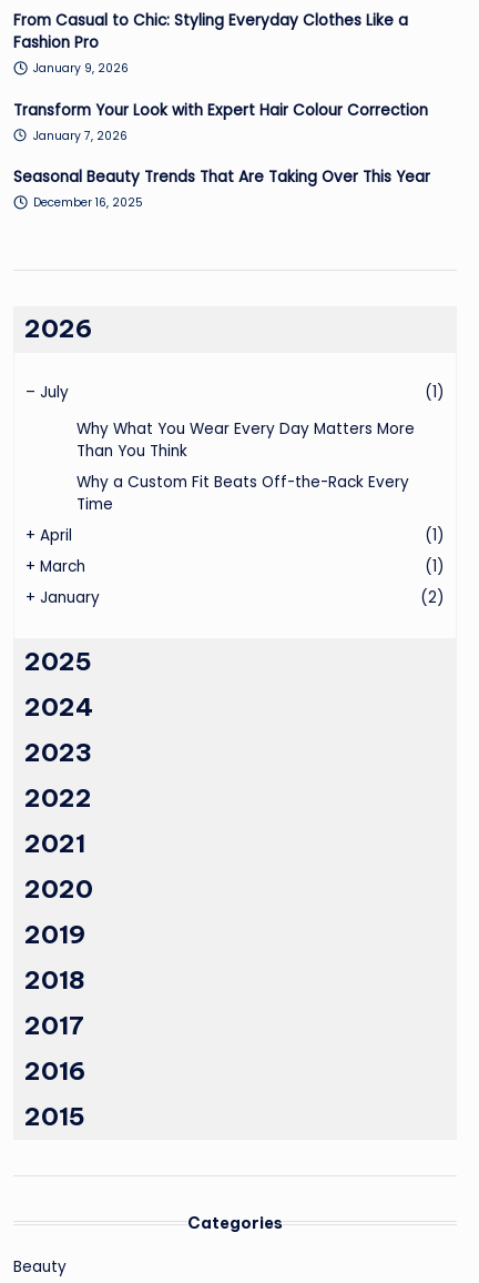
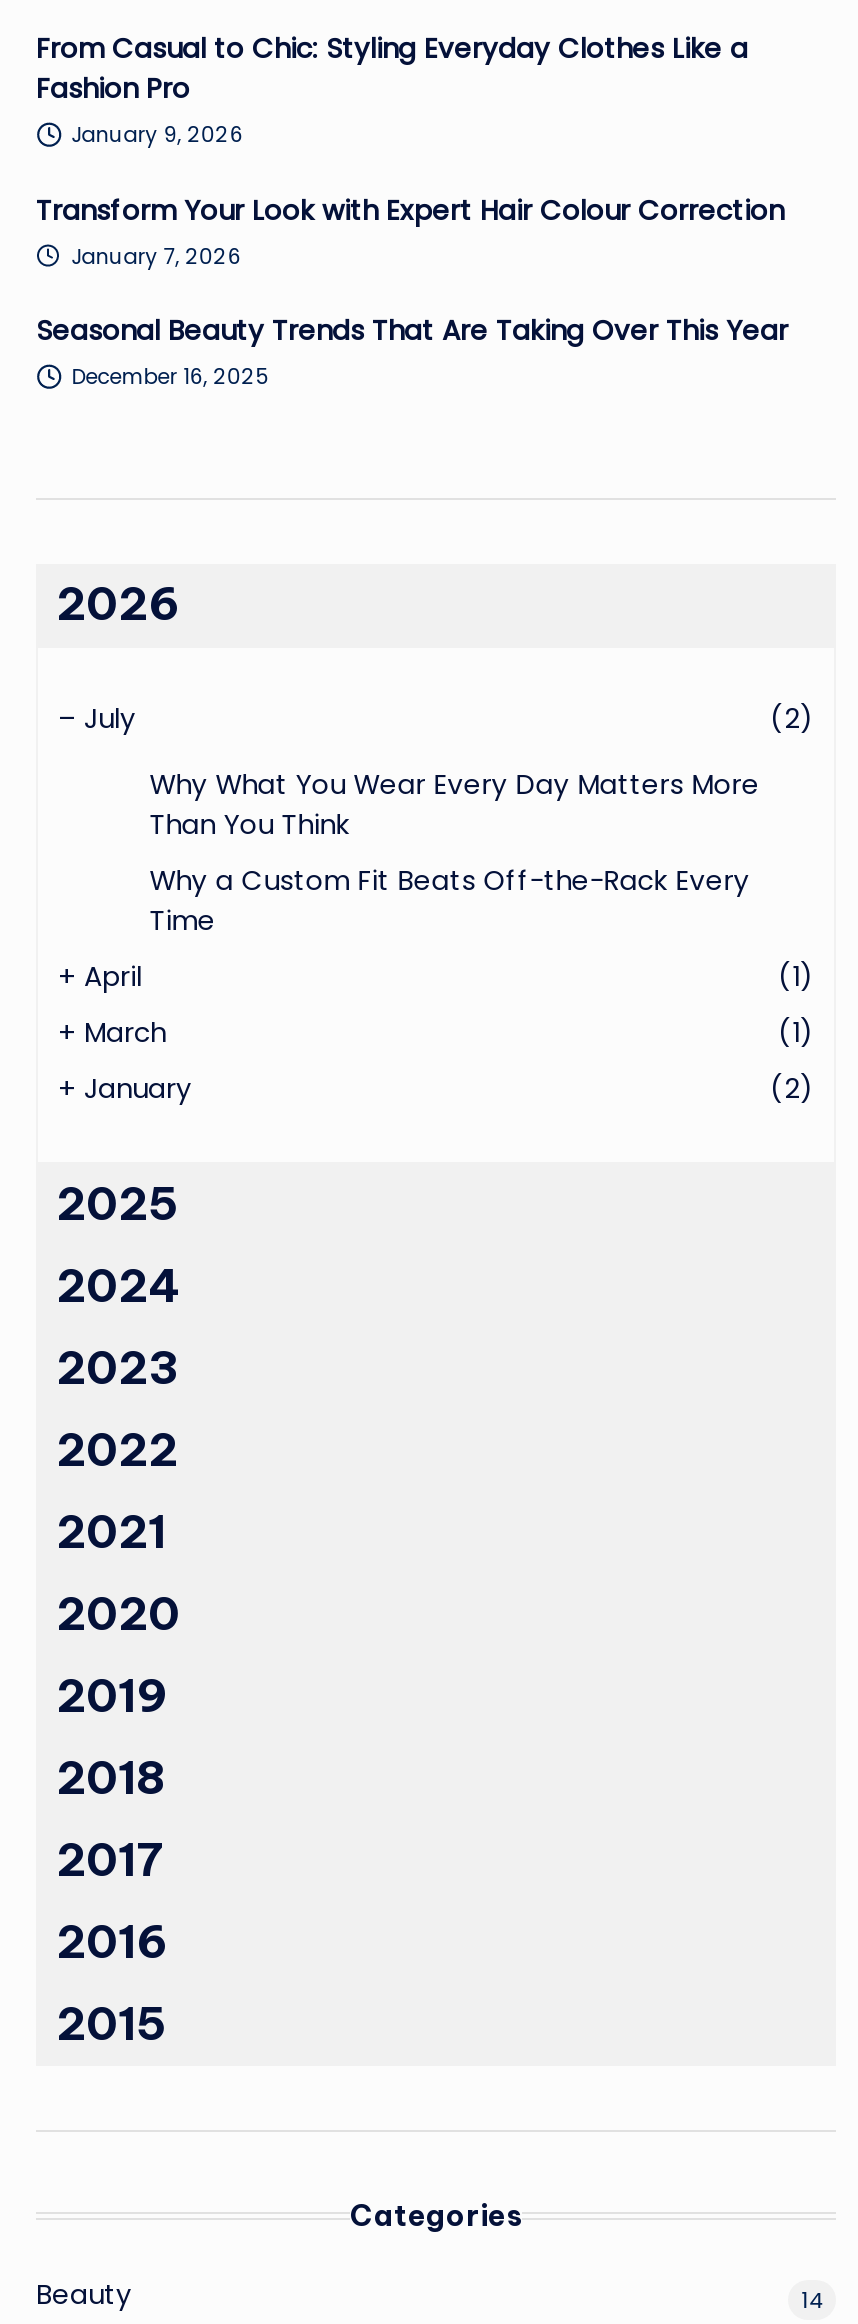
[425,382,445,403] (1) -> [770,701,814,739] (2)
none -> [801,2283,823,2315] 14

